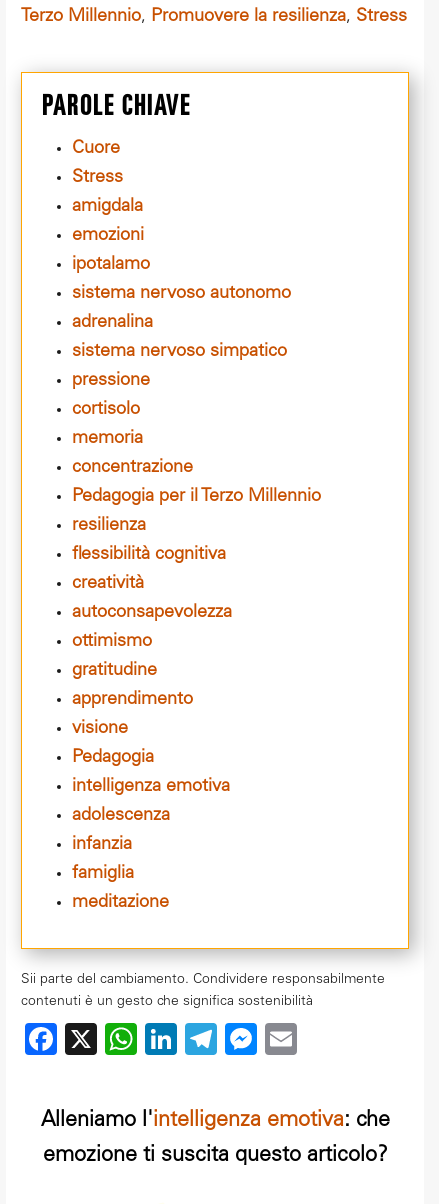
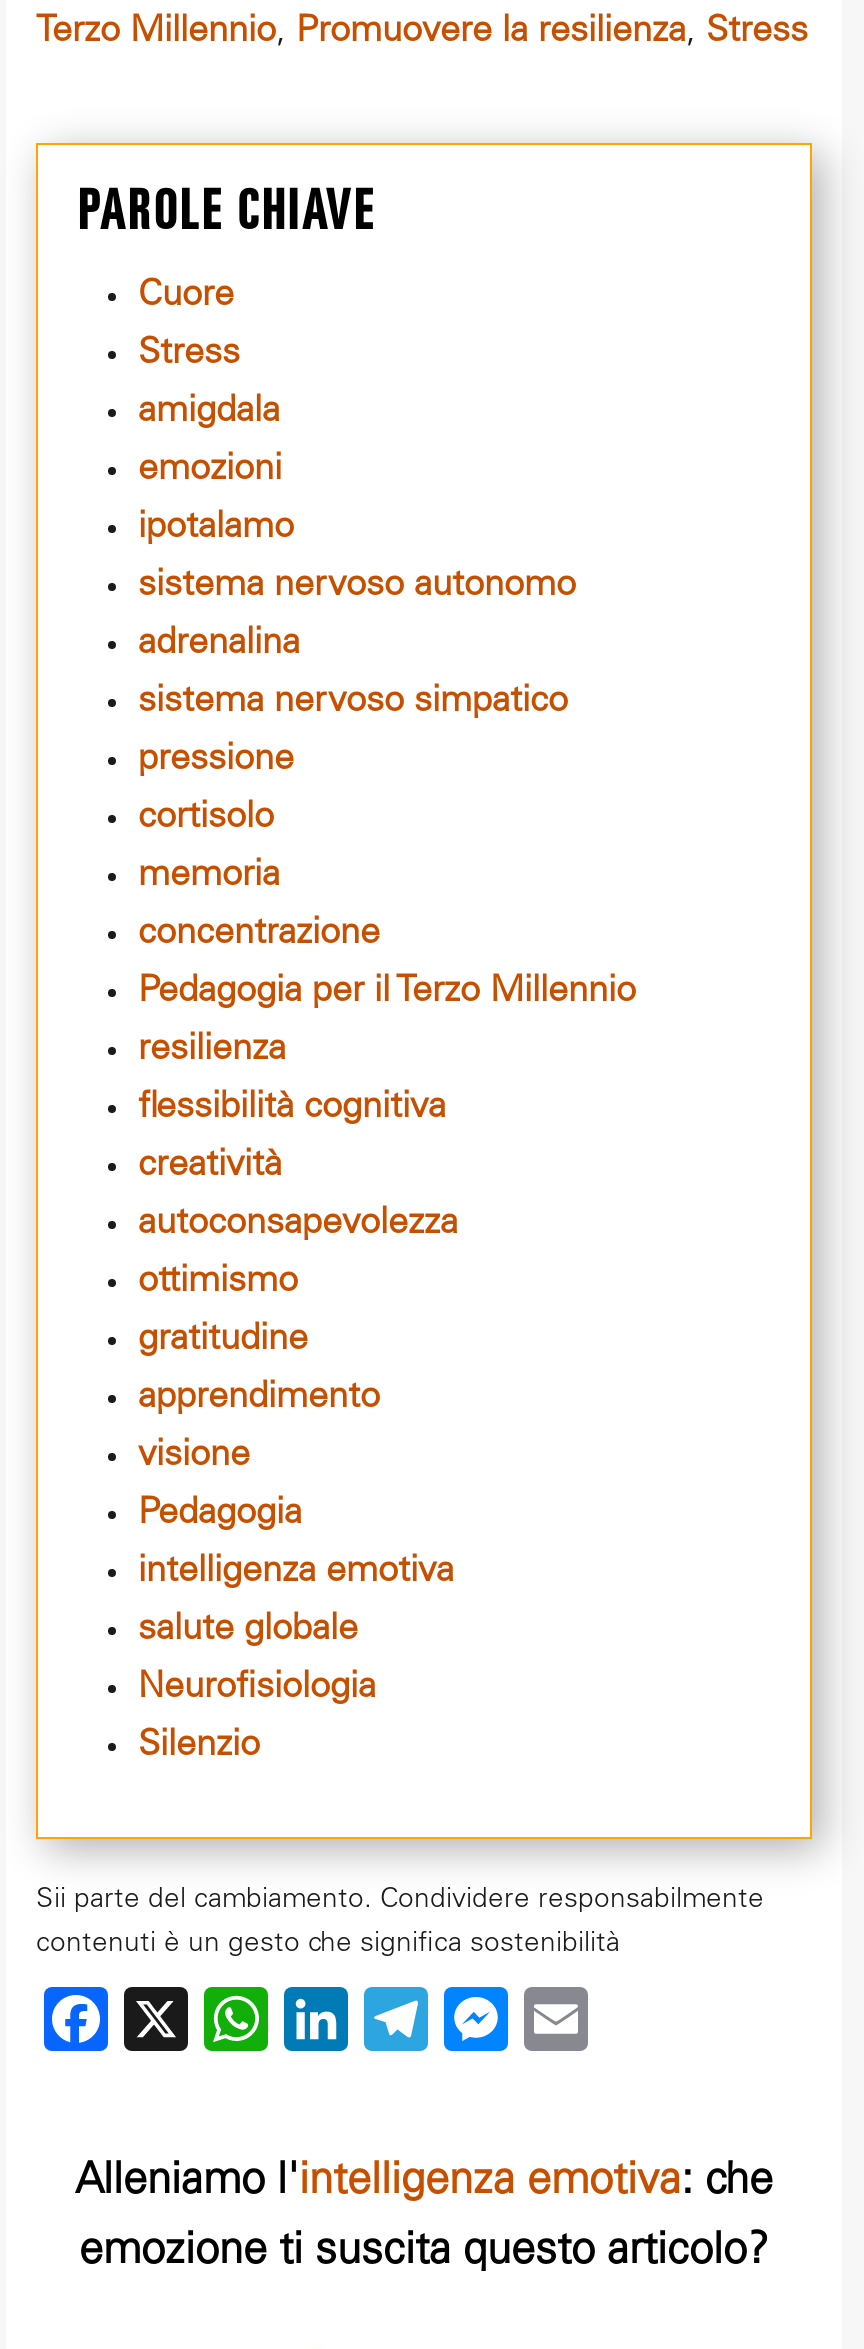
[72,807,170,912] adolescenza | infanzia | famiglia | meditazione -> [138,1613,376,1765] salute globale | Neurofisiologia | Silenzio

